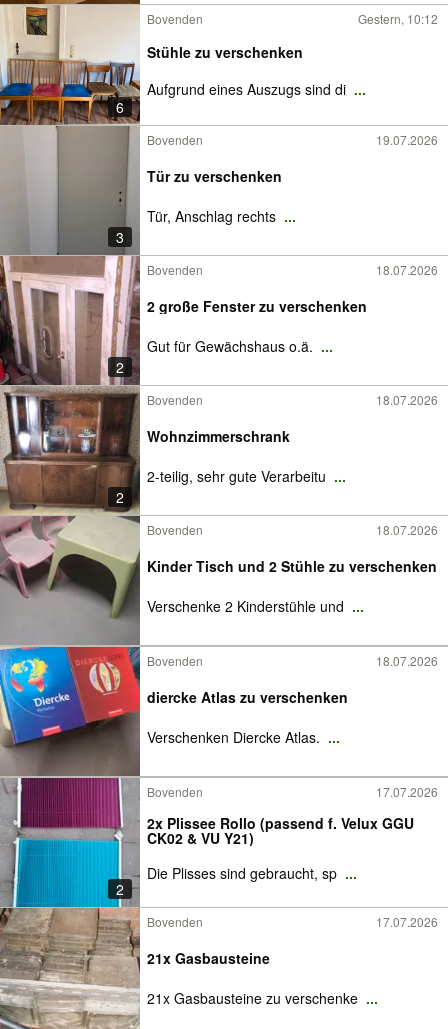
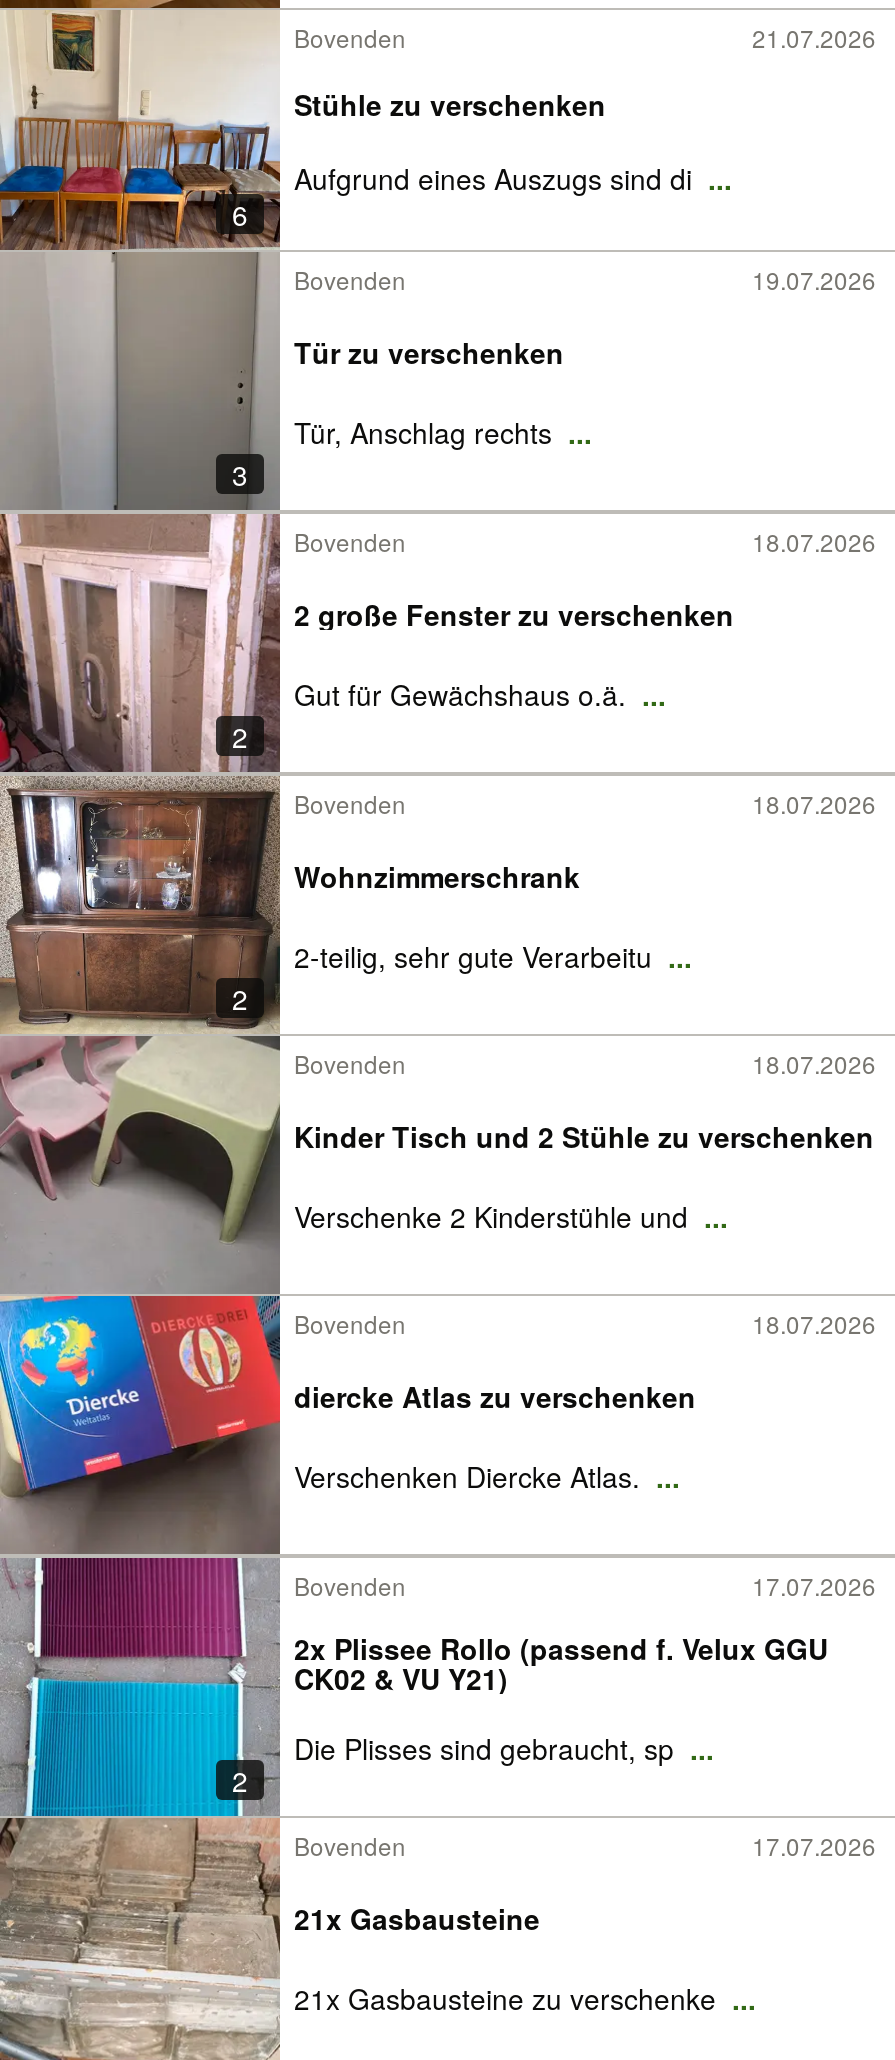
[358,10,438,27] Gestern, 10:12 -> [752,20,876,54] 21.07.2026

